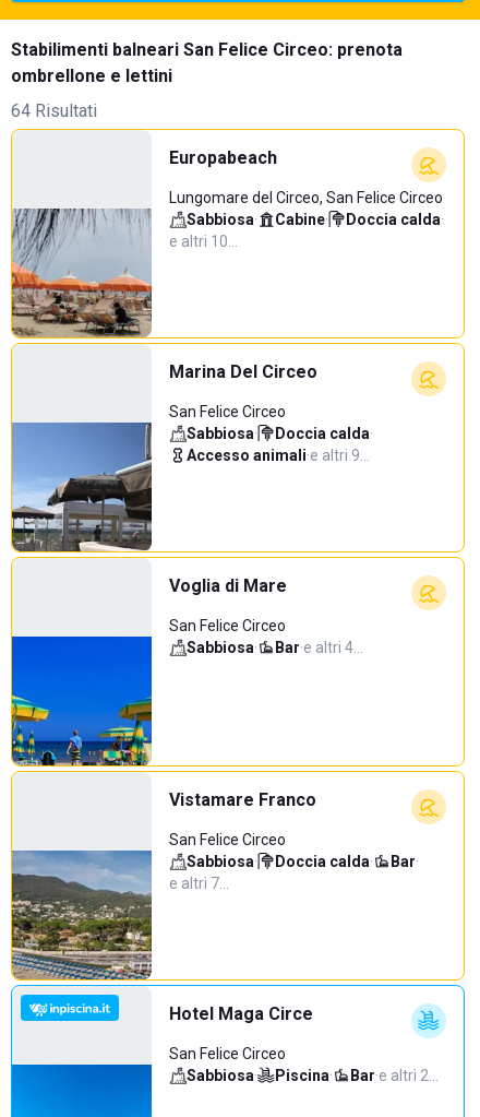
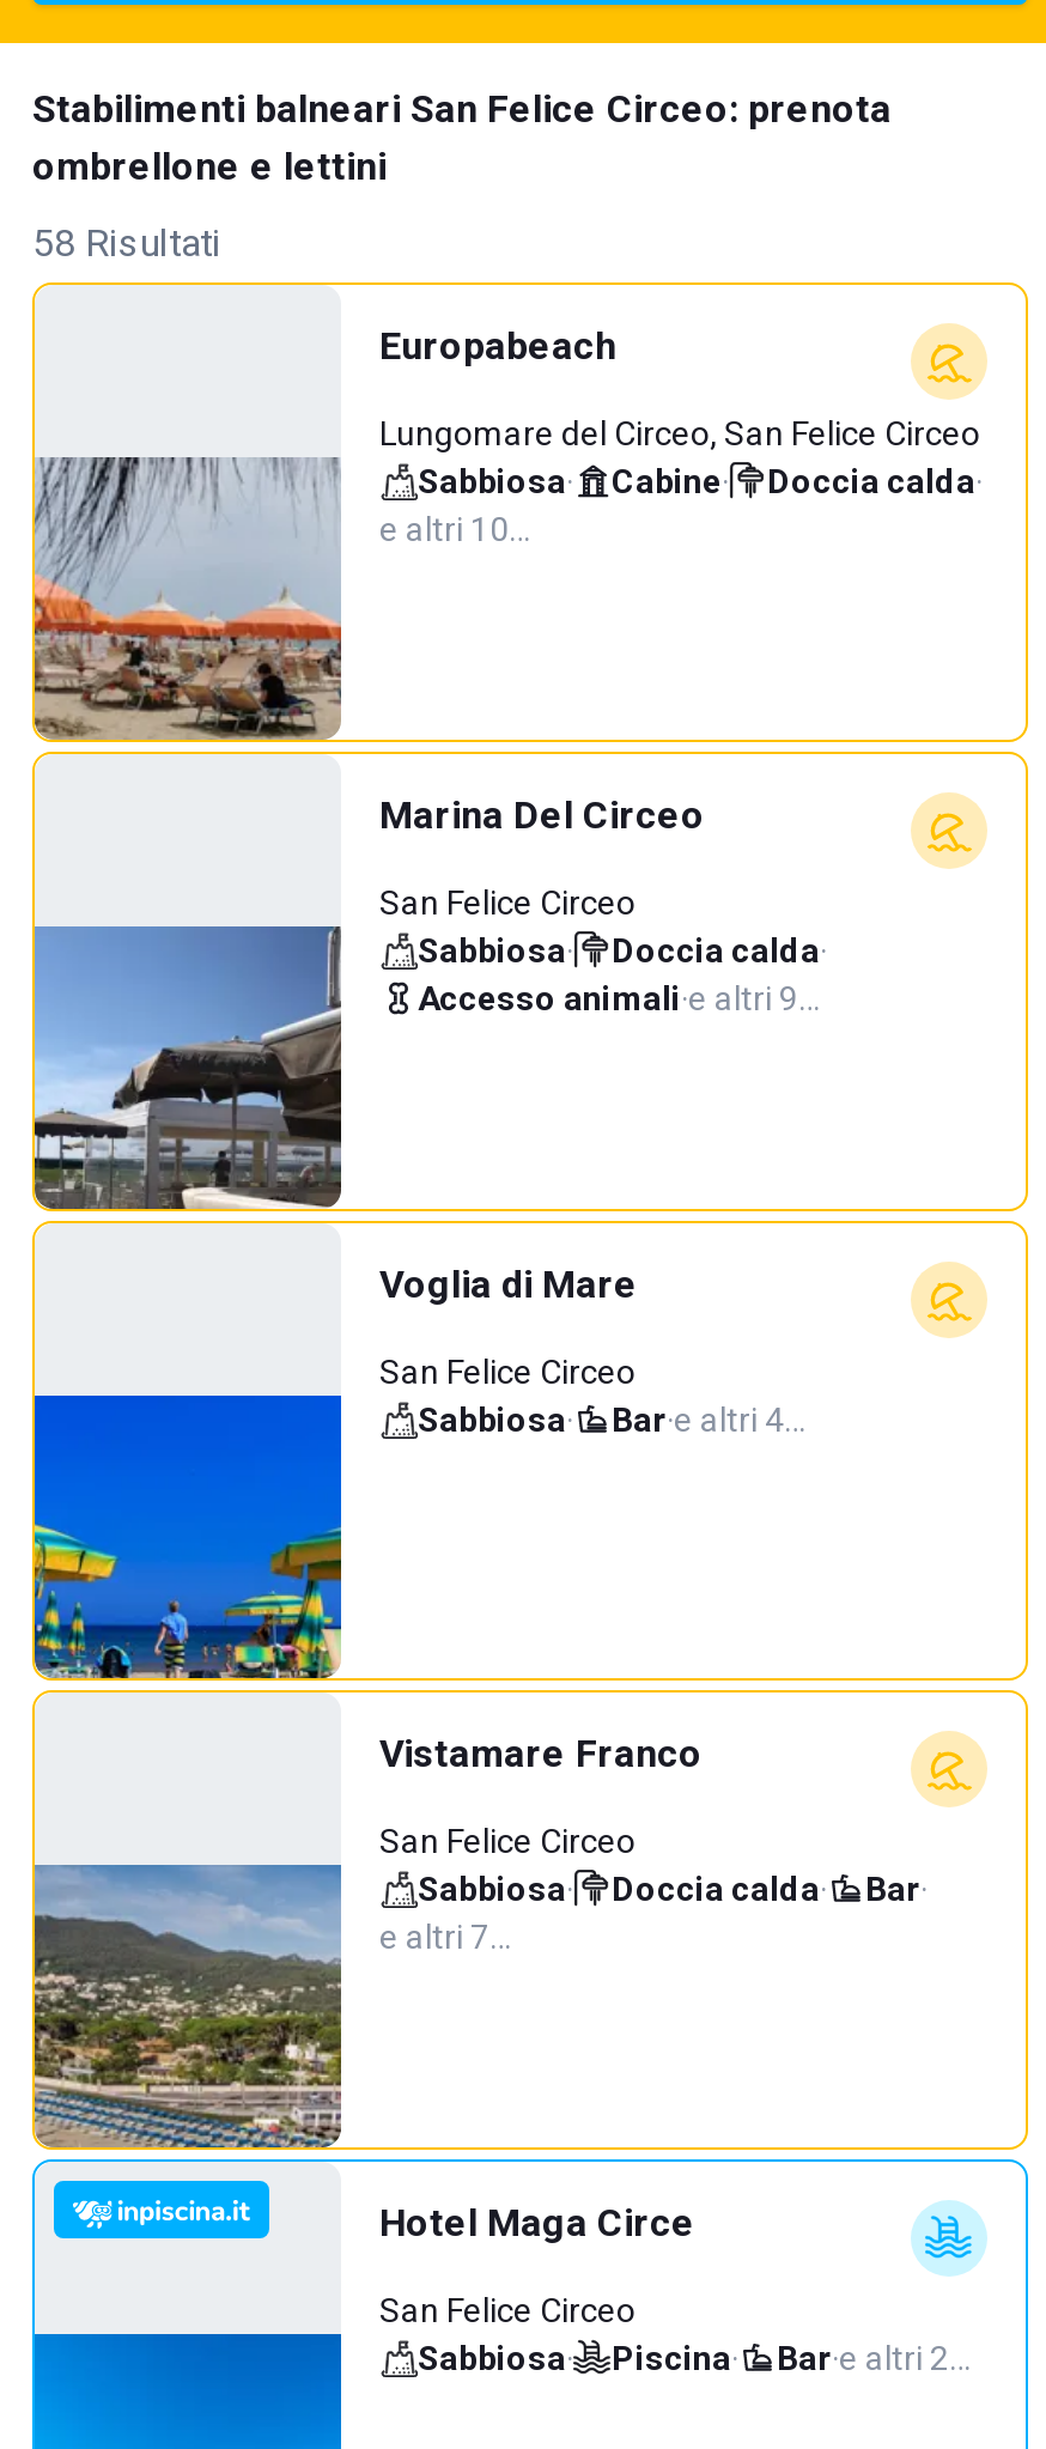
[11,100,97,121] 64 Risultati -> [32,220,221,266] 58 Risultati

